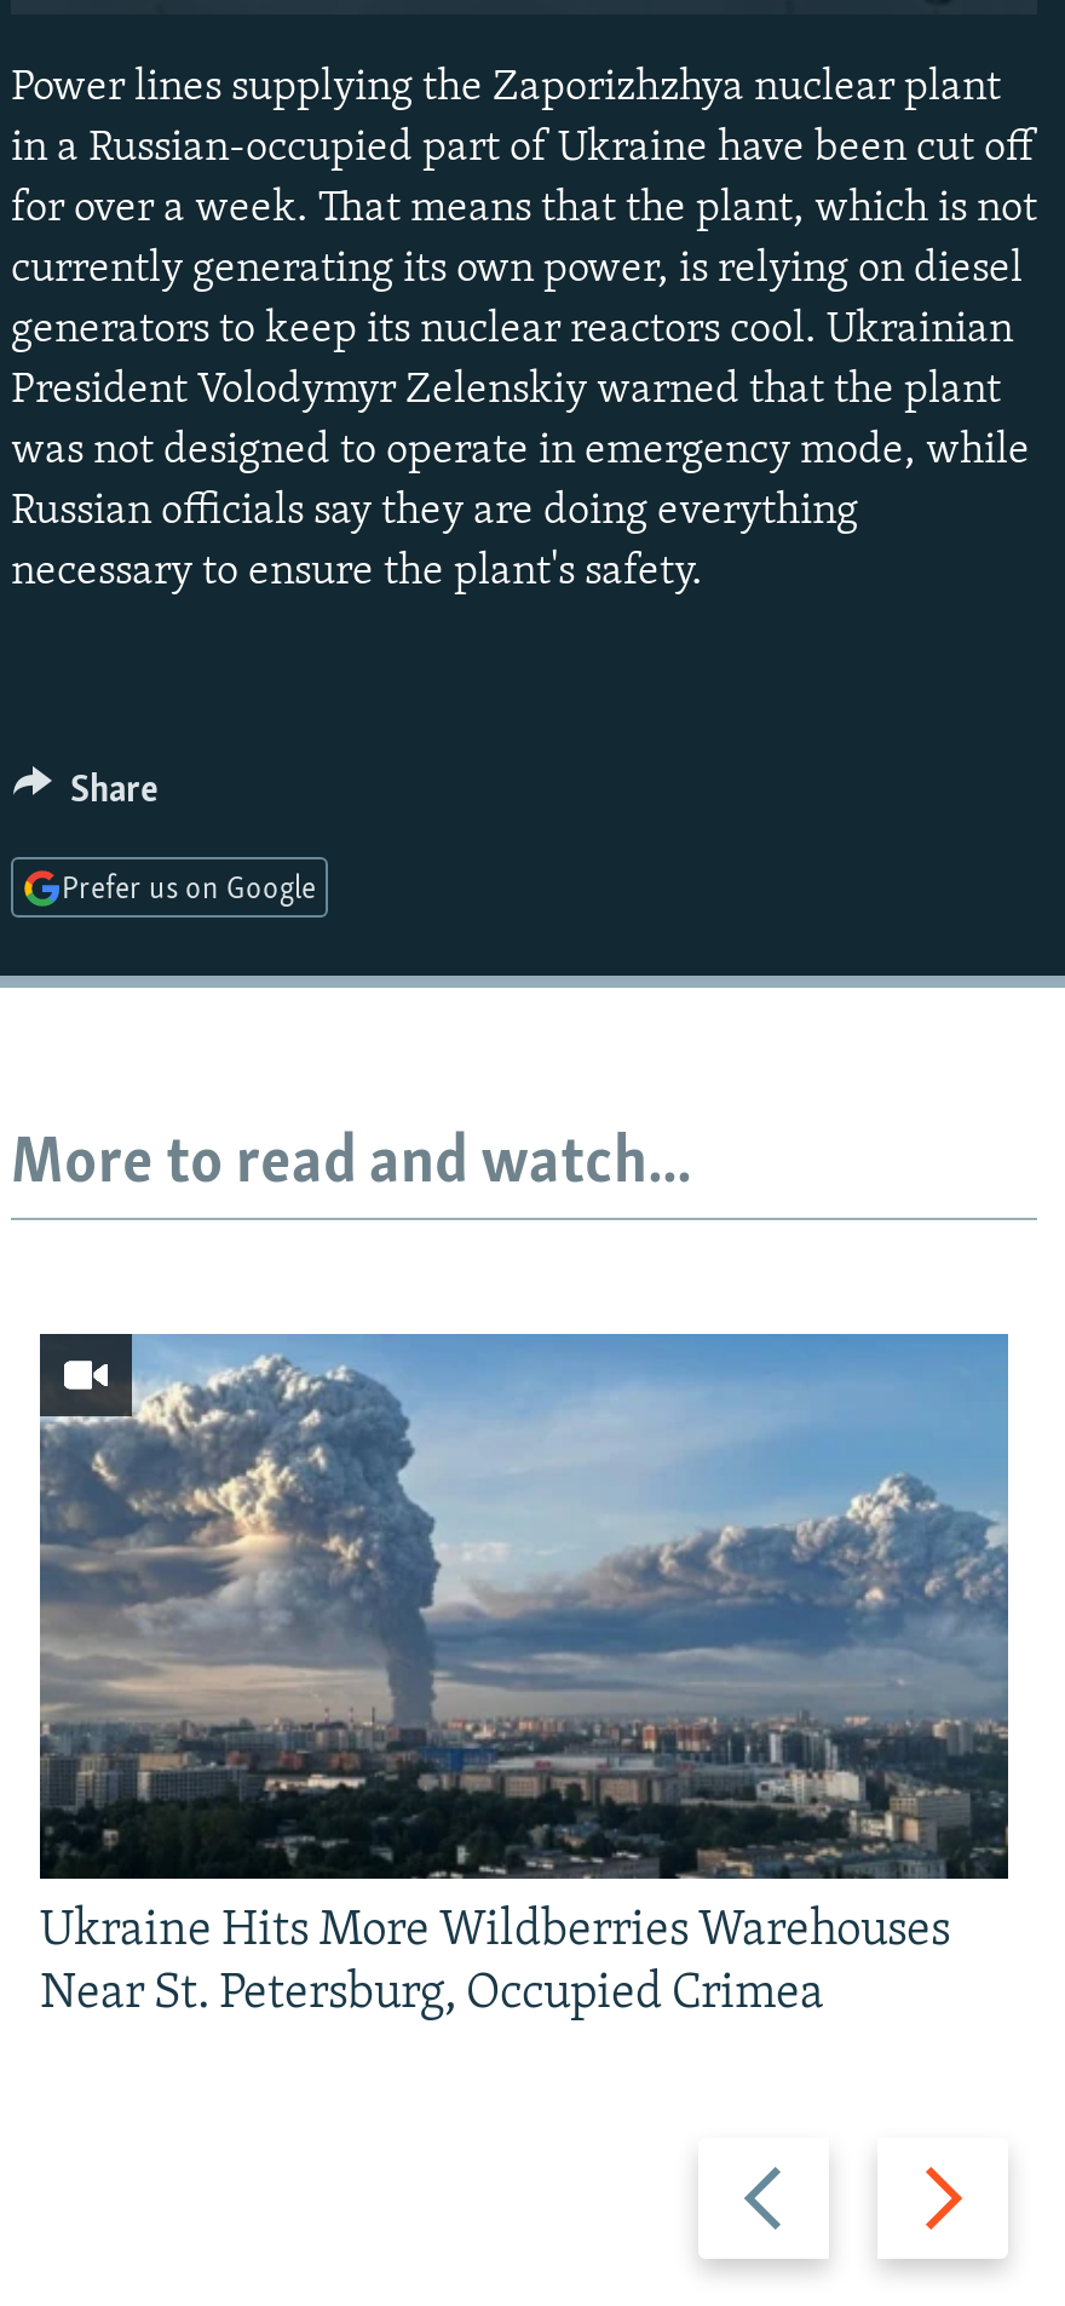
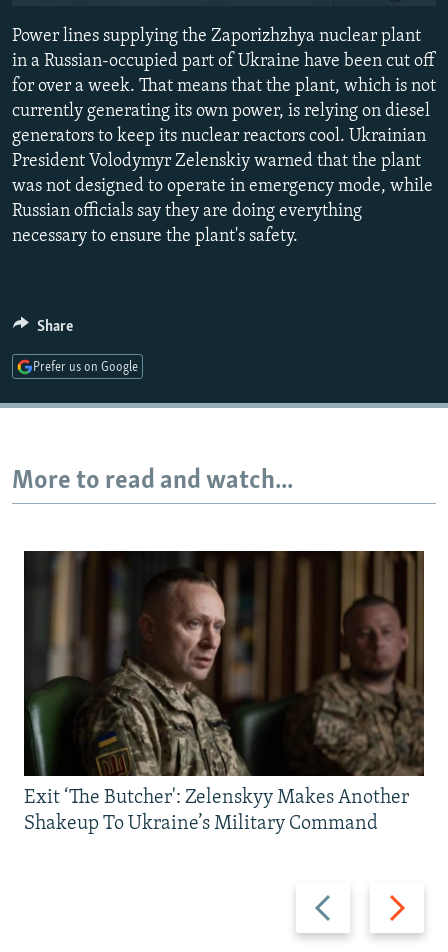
[38,1332,1011,2018] [image] | Ukraine Hits More Wildberries Warehouses | Near St. Petersburg, Occupied Crimea -> [23,550,425,834] [image] | Exit ‘The Butcher': Zelenskyy Makes Another | Shakeup To Ukraine’s Military Command

